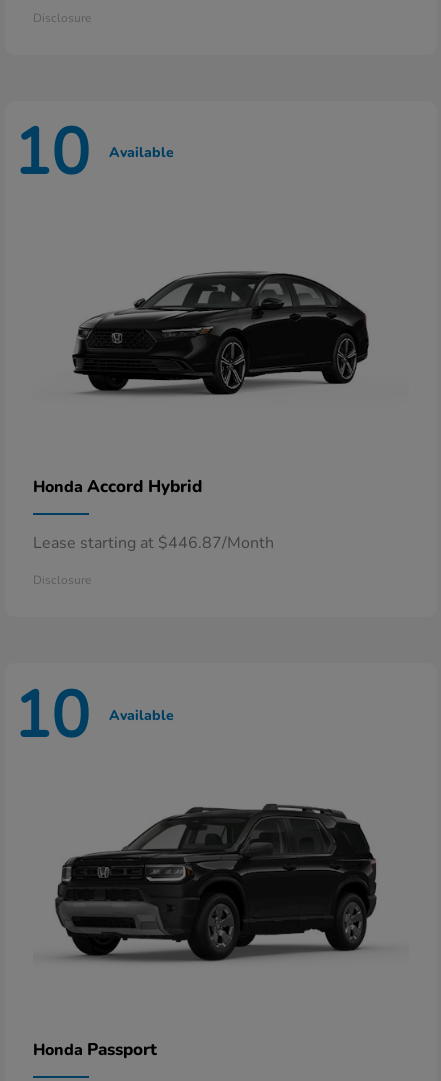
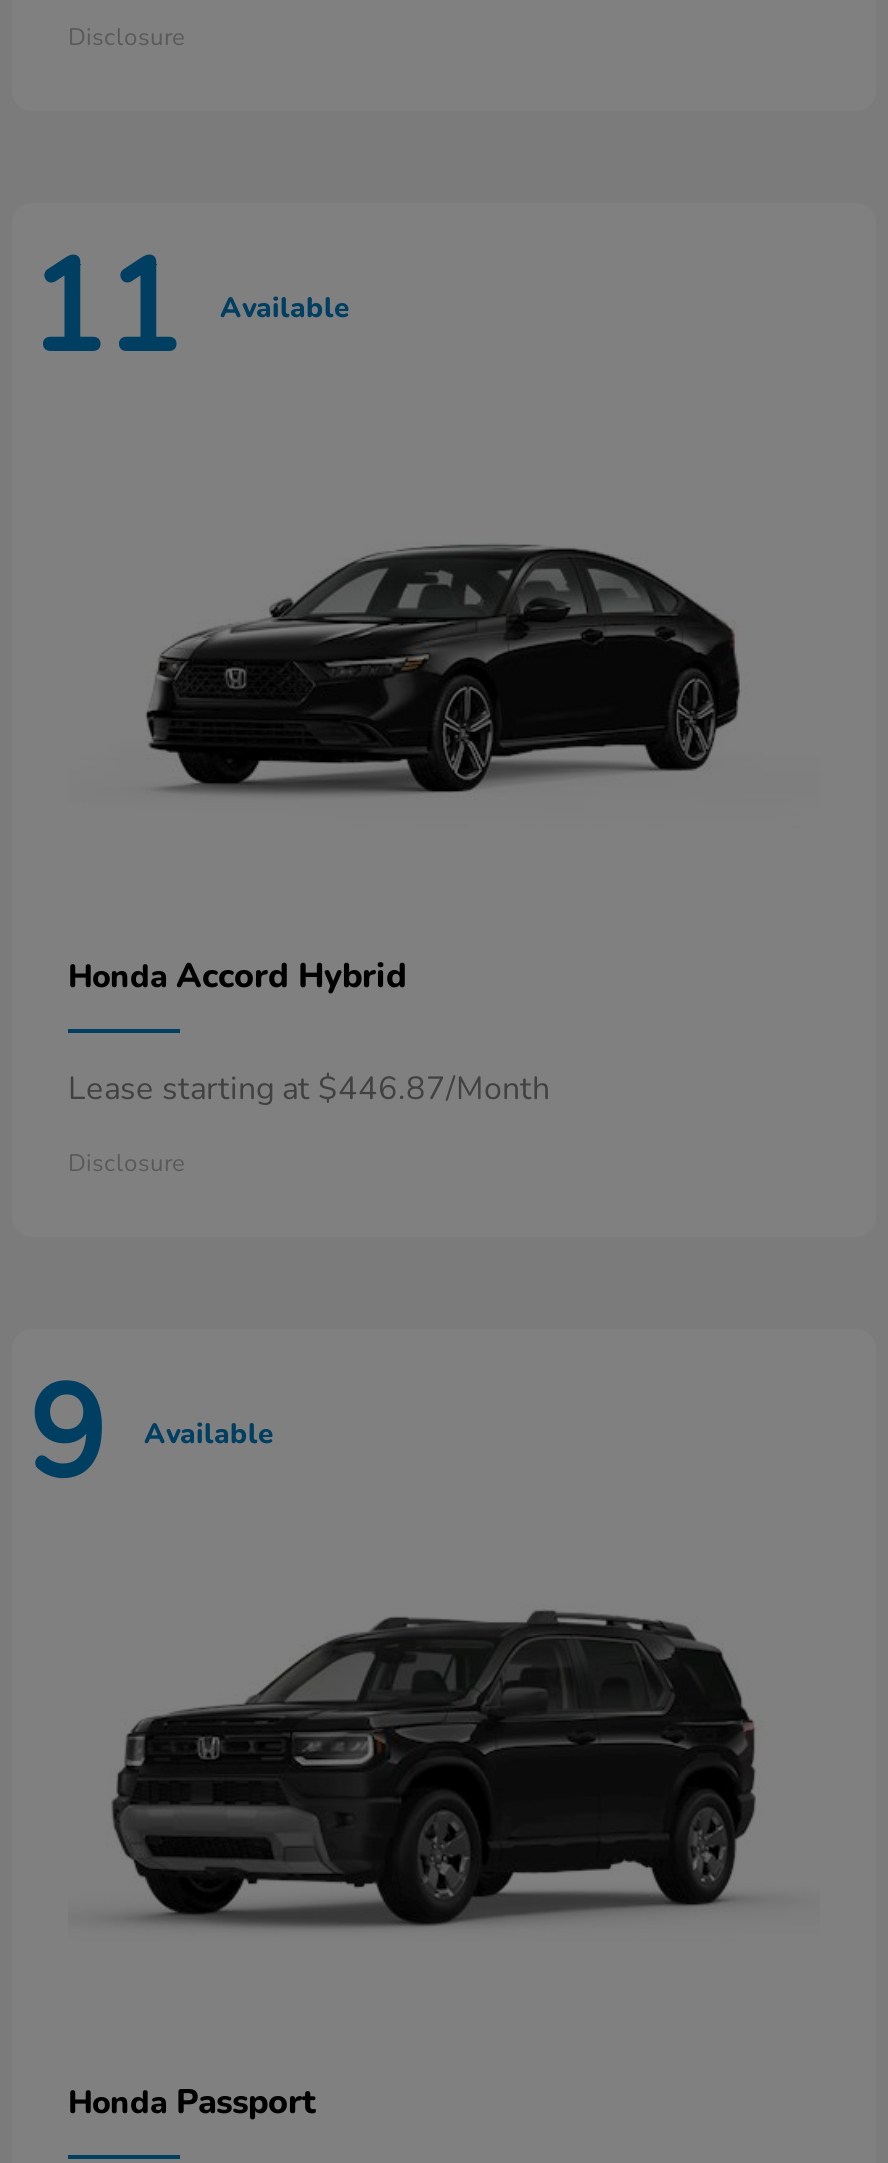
[13,109,174,197] 10 Available -> [28,221,350,397] 11 Available
[13,672,174,760] 10 Available -> [28,1347,274,1523] 9 Available

